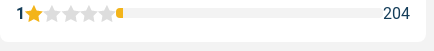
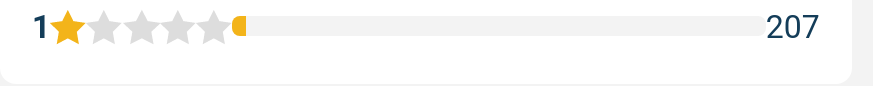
[383,4,410,23] 204 -> [766,8,820,46] 207

